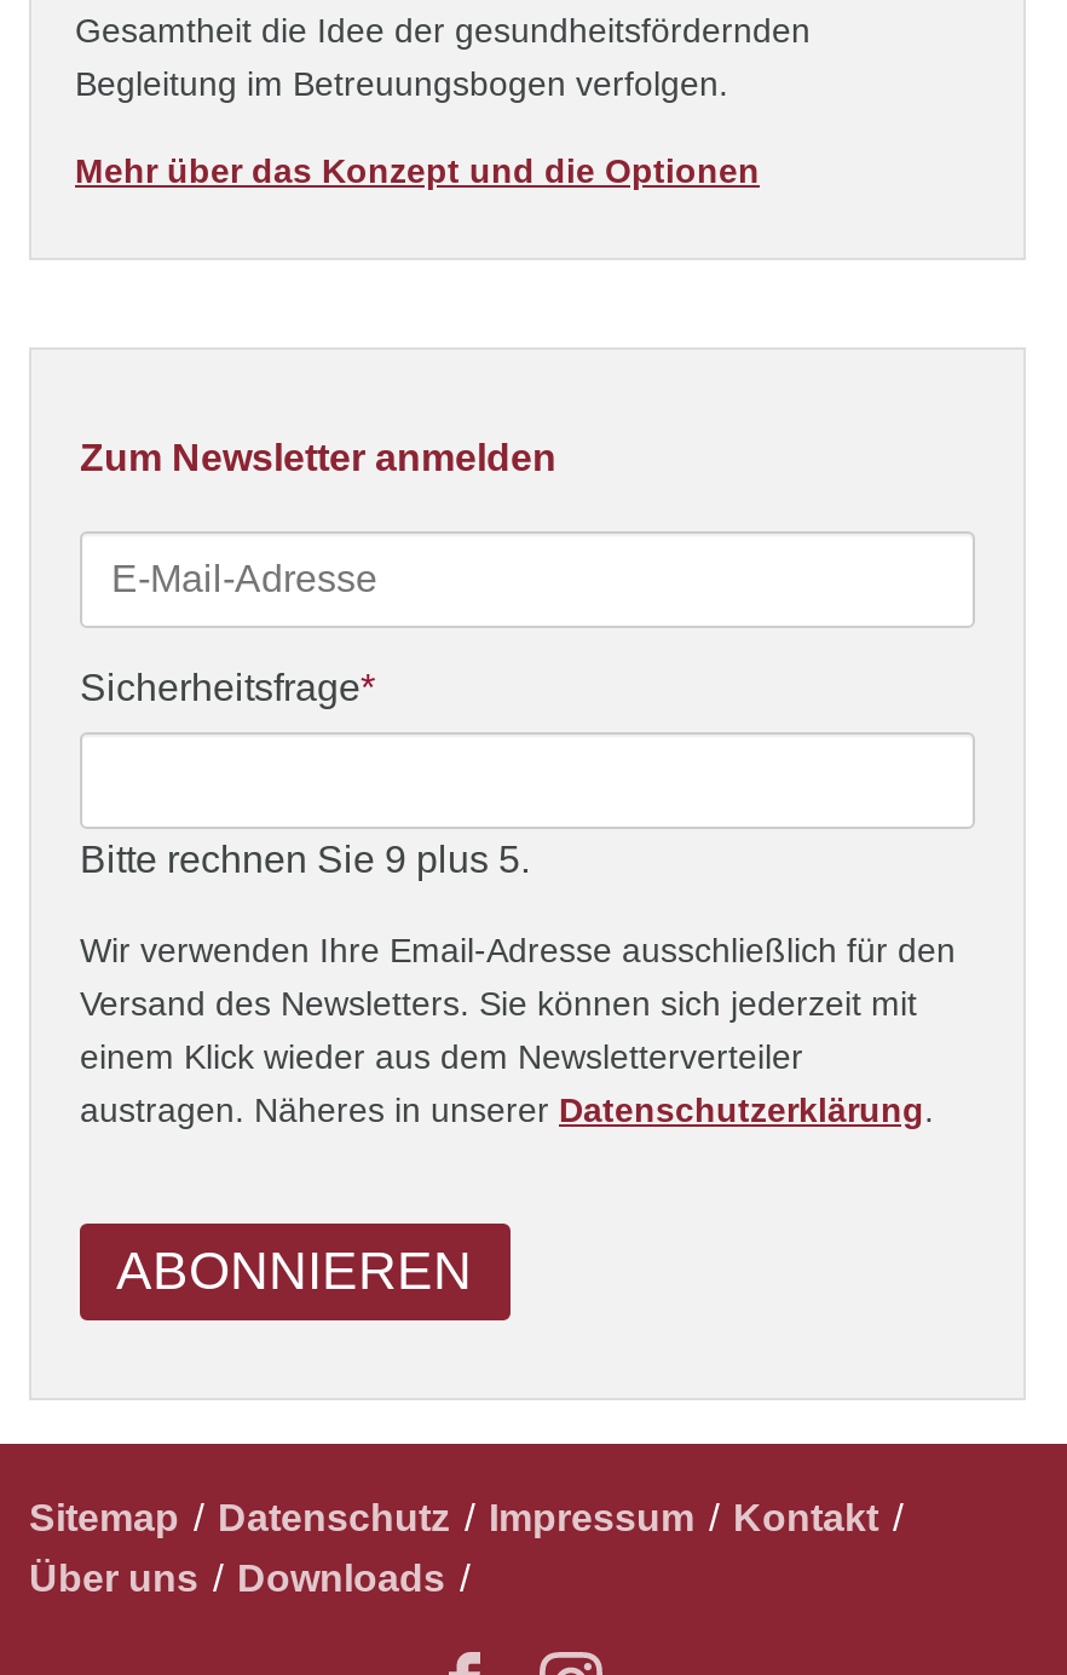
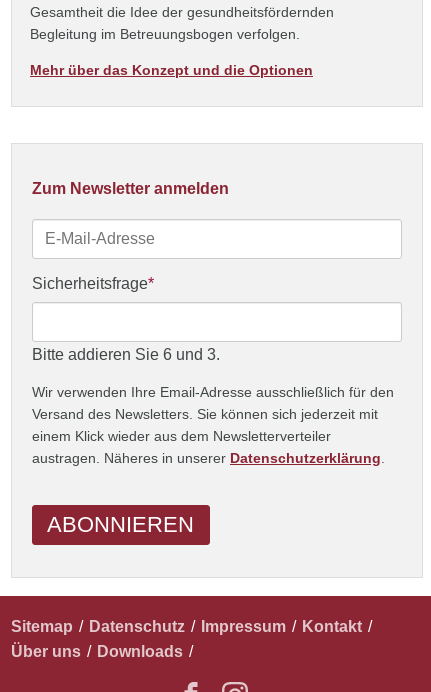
[80,838,530,880] Bitte rechnen Sie 9 plus 5. -> [32,346,220,363] Bitte addieren Sie 6 und 3.

